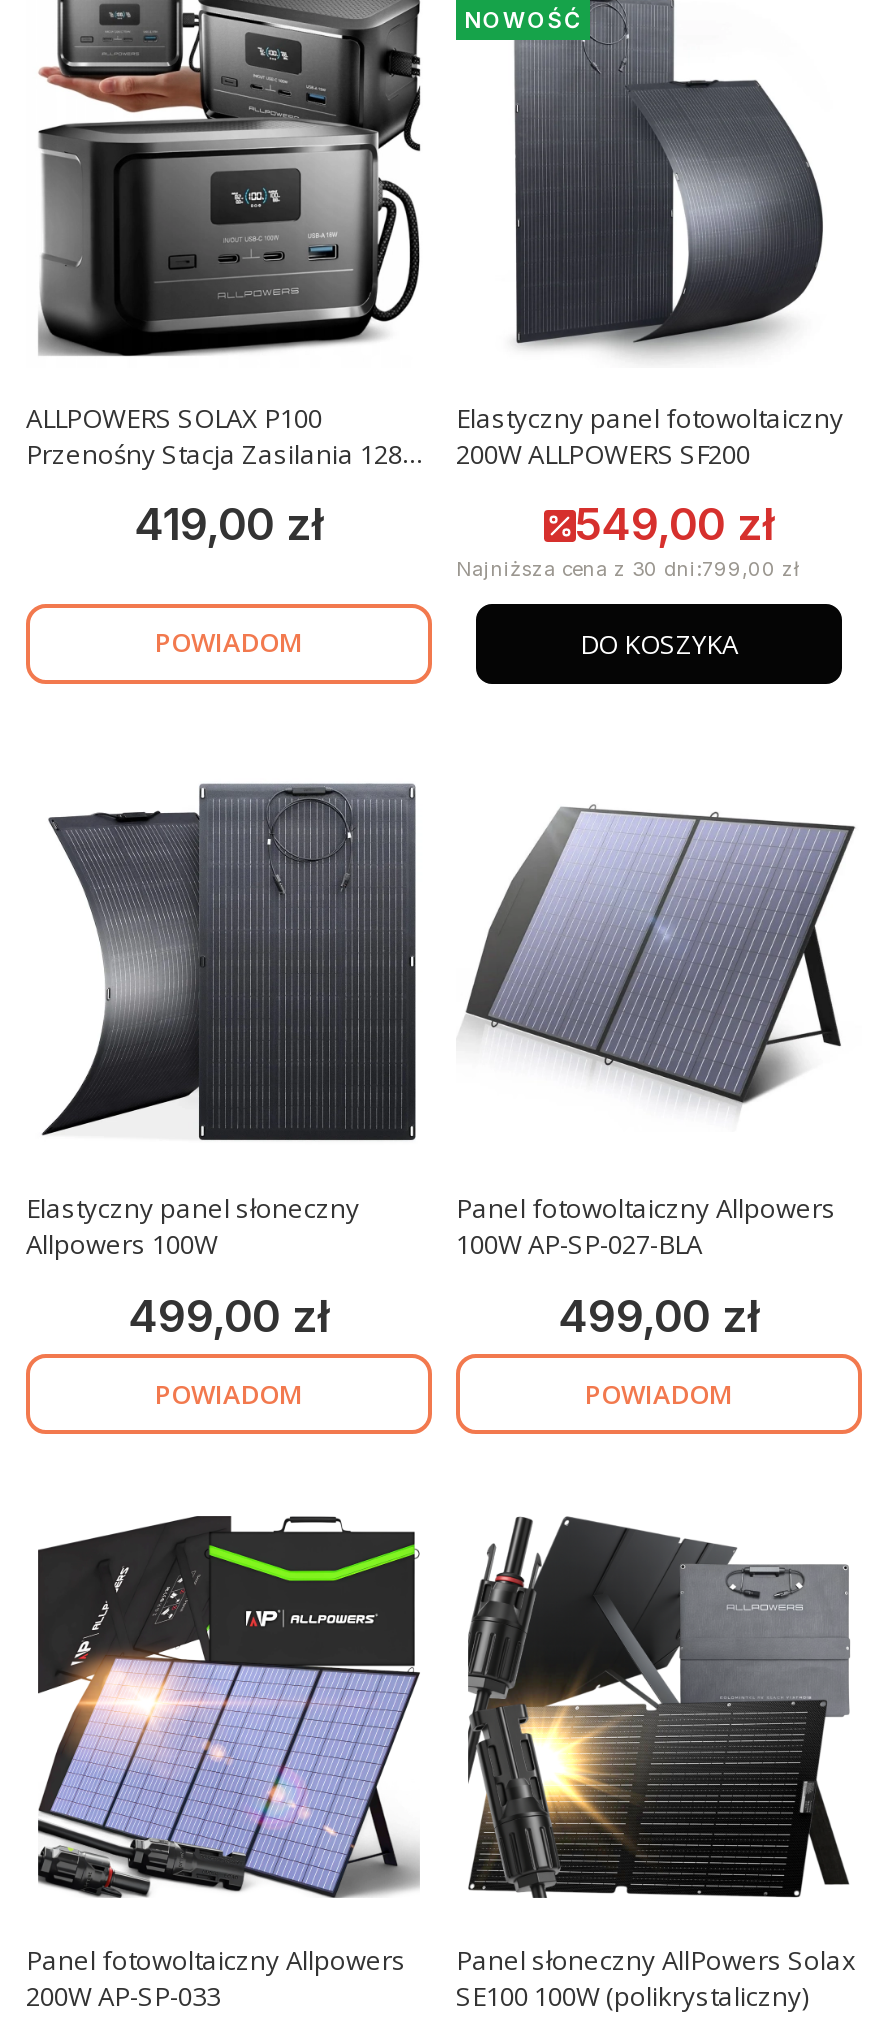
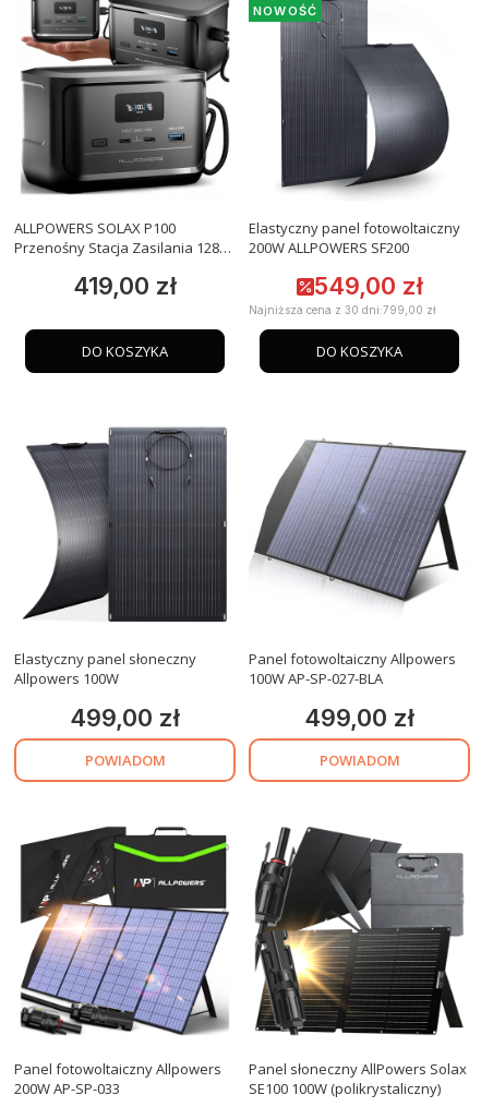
[155,624,303,660] POWIADOM -> [82,341,168,360] DO KOSZYKA

